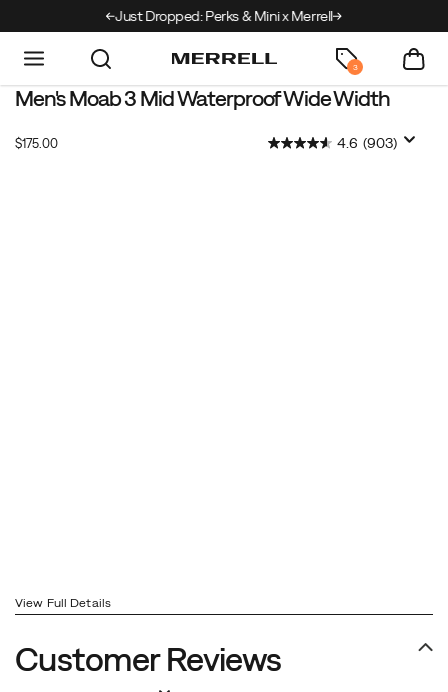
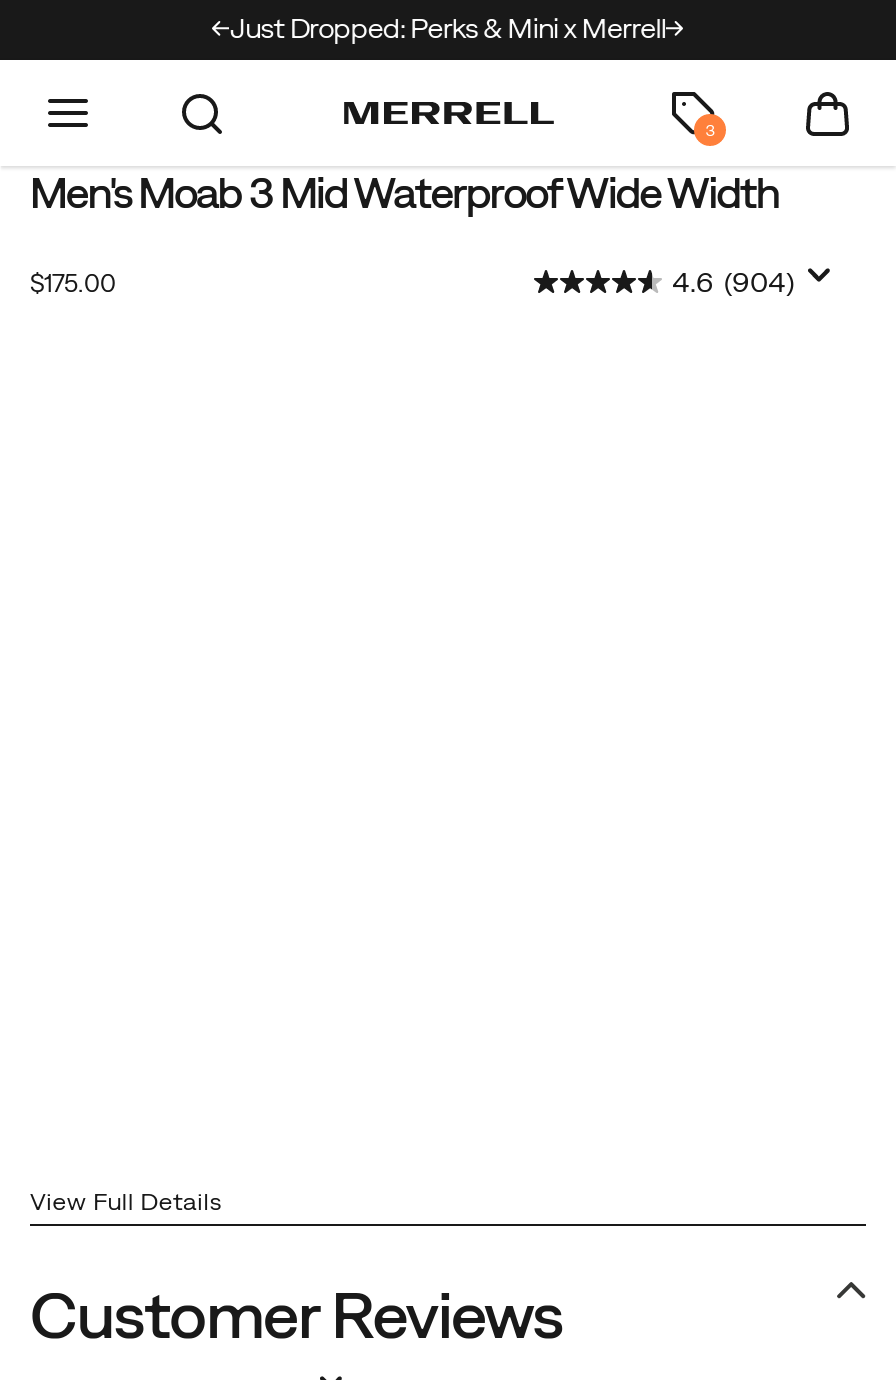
[337,135,397,151] 4.6 (903) -> [672,266,794,298] 4.6 (904)

